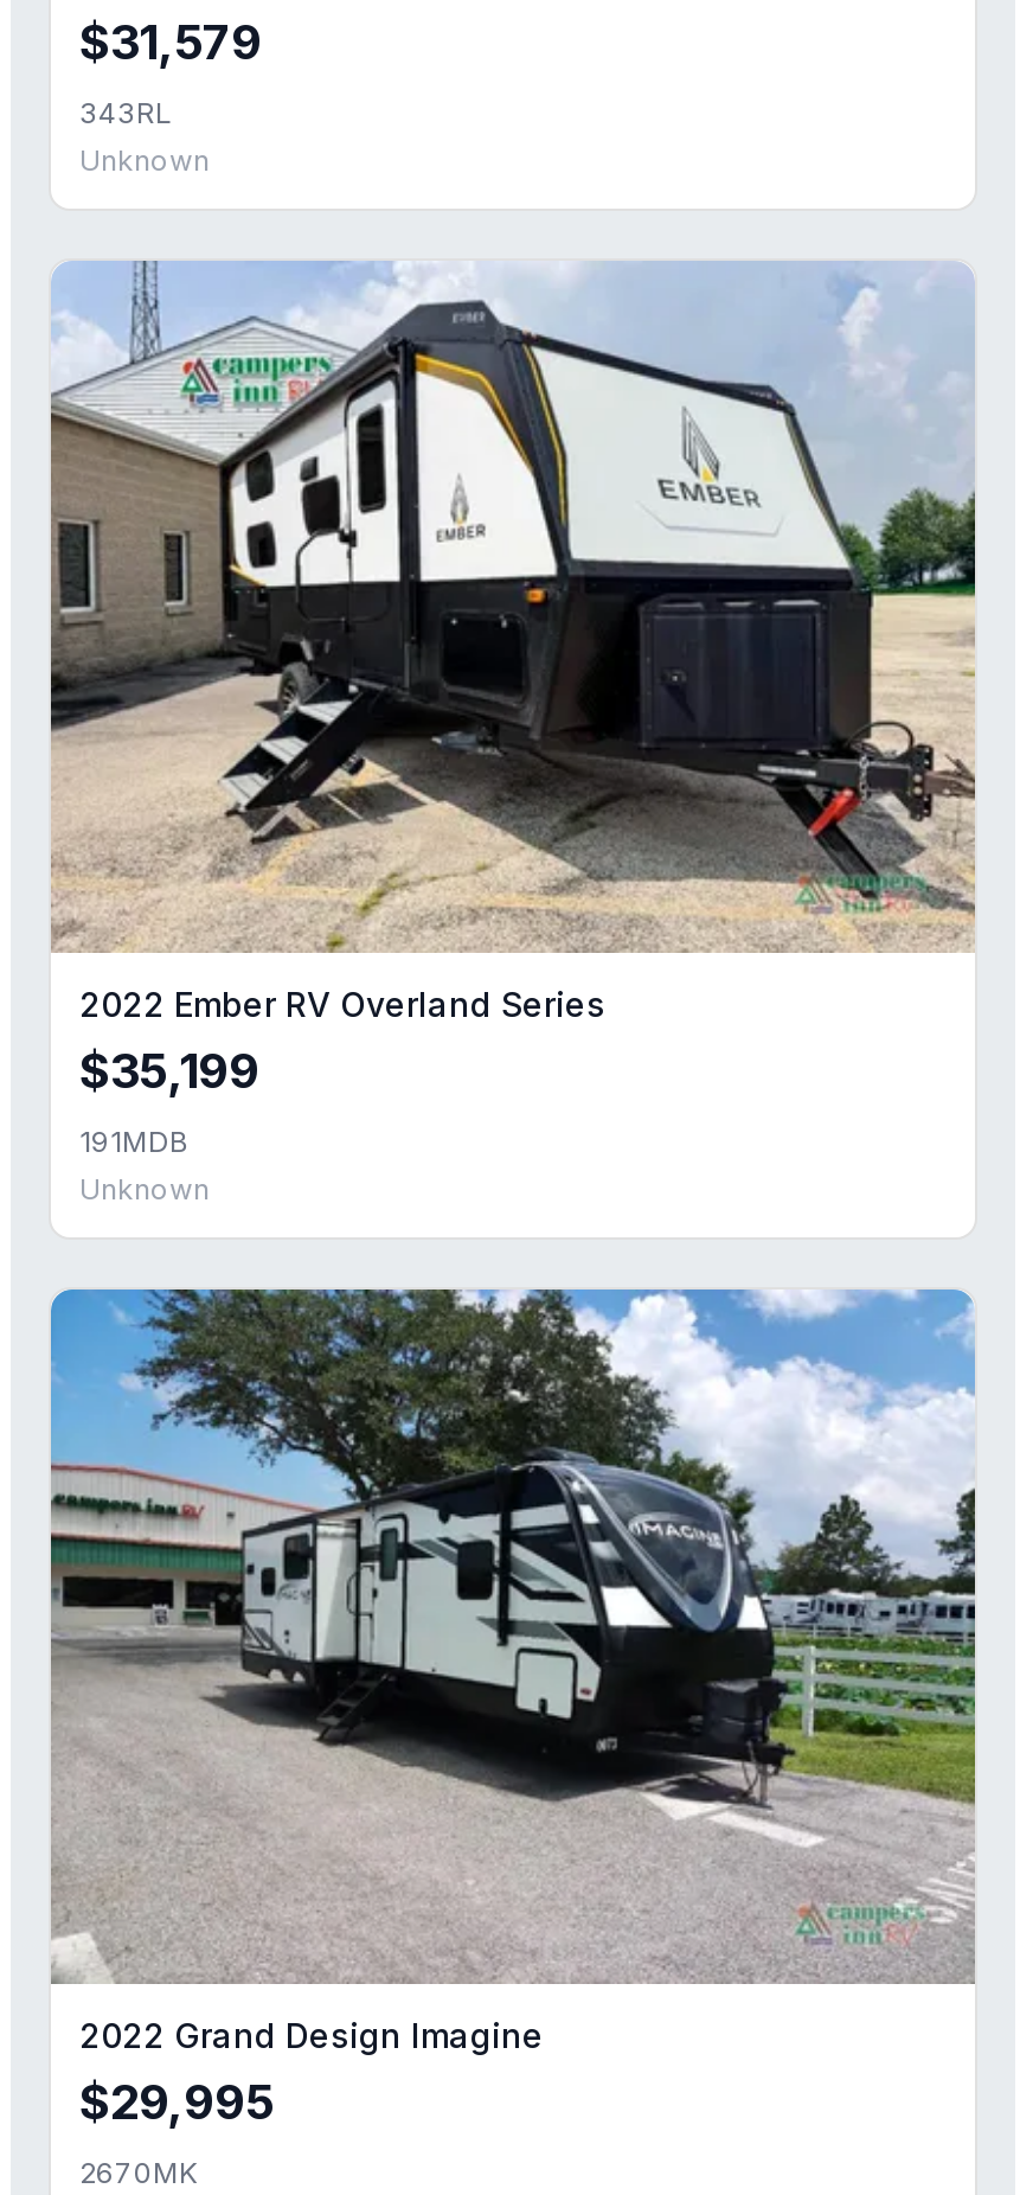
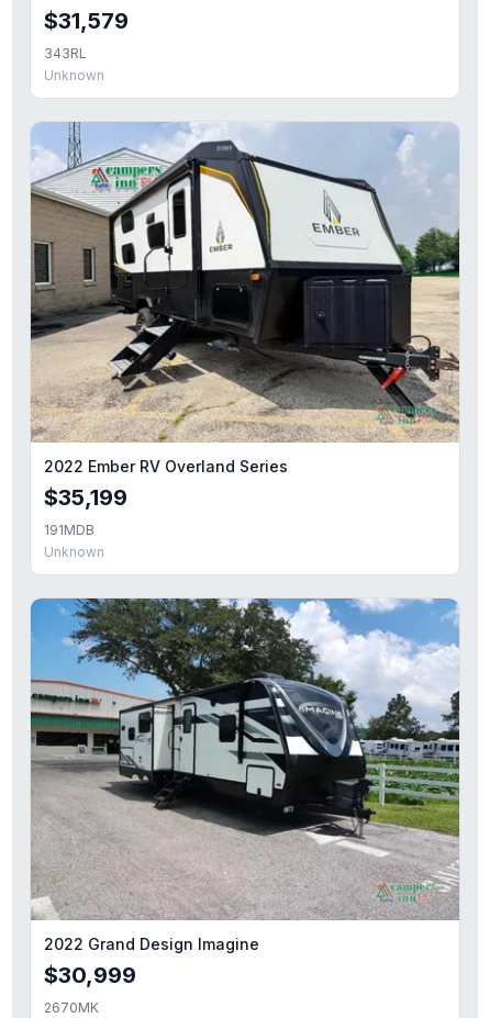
[79,2073,274,2130] $29,995 -> [44,961,136,988] $30,999

